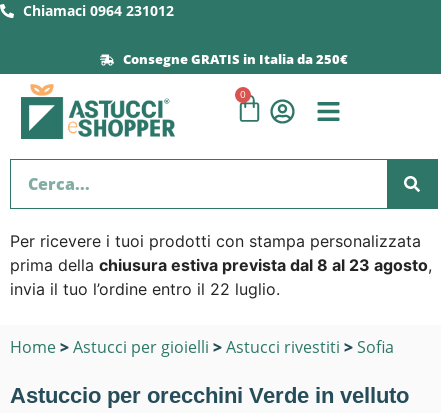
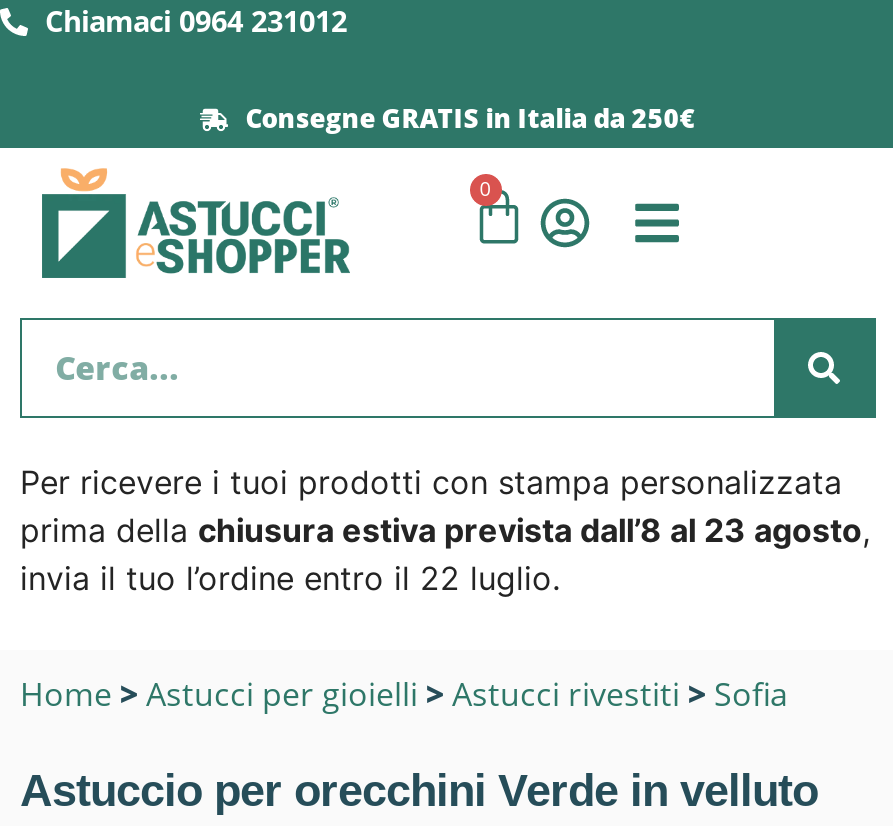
[10,255,432,275] prima della chiusura estiva prevista dal 8 al 23 agosto, -> [20,510,870,550] prima della chiusura estiva prevista dall’8 al 23 agosto,

